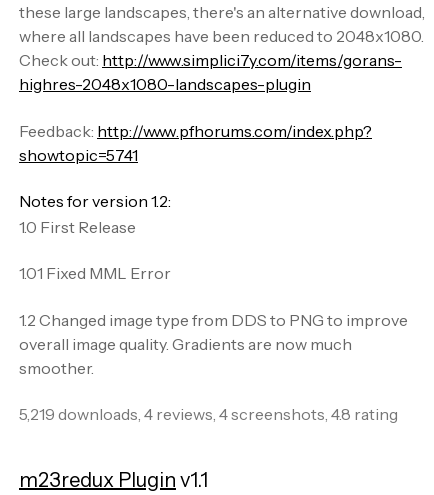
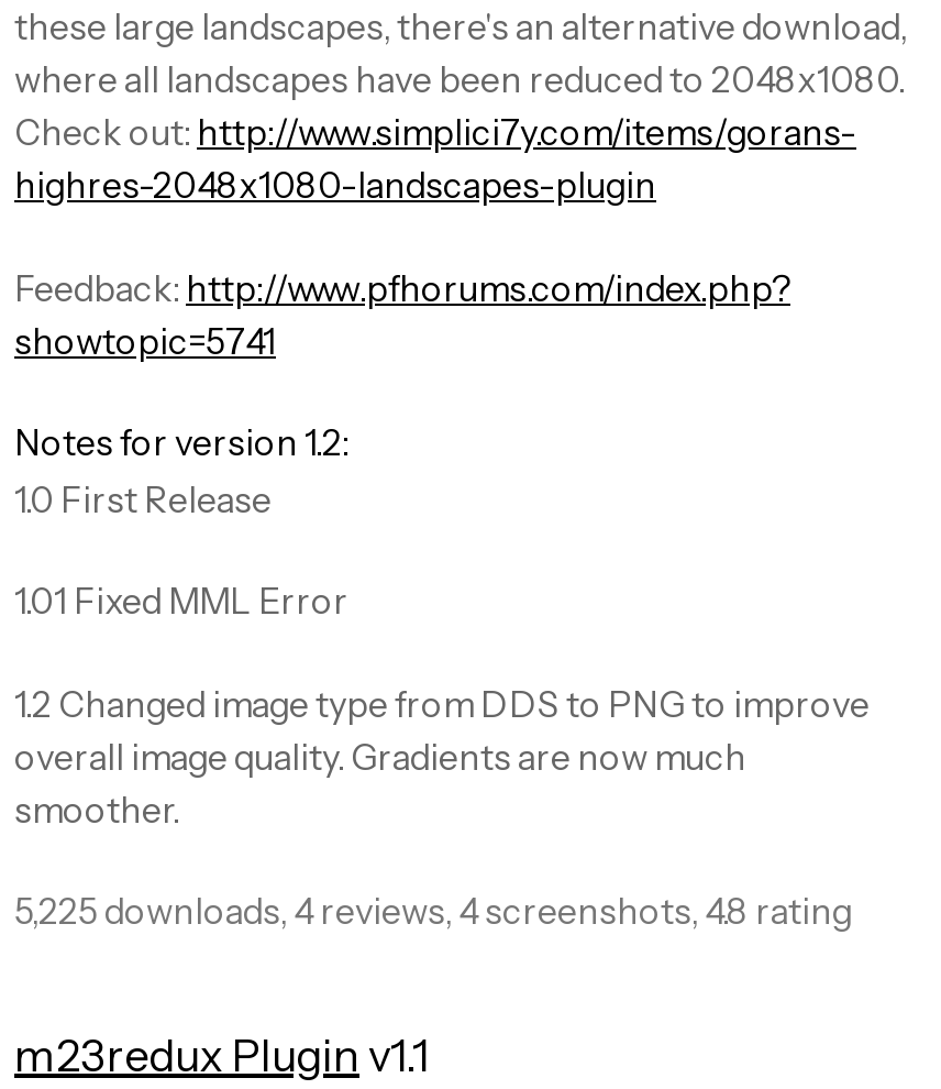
[19,404,398,424] 5,219 downloads, 4 reviews, 4 screenshots, 4.8 rating -> [14,889,852,933] 5,225 downloads, 4 reviews, 4 screenshots, 4.8 rating

